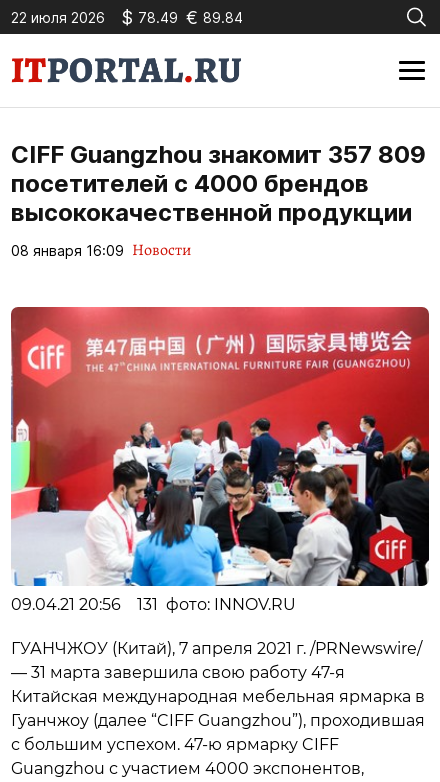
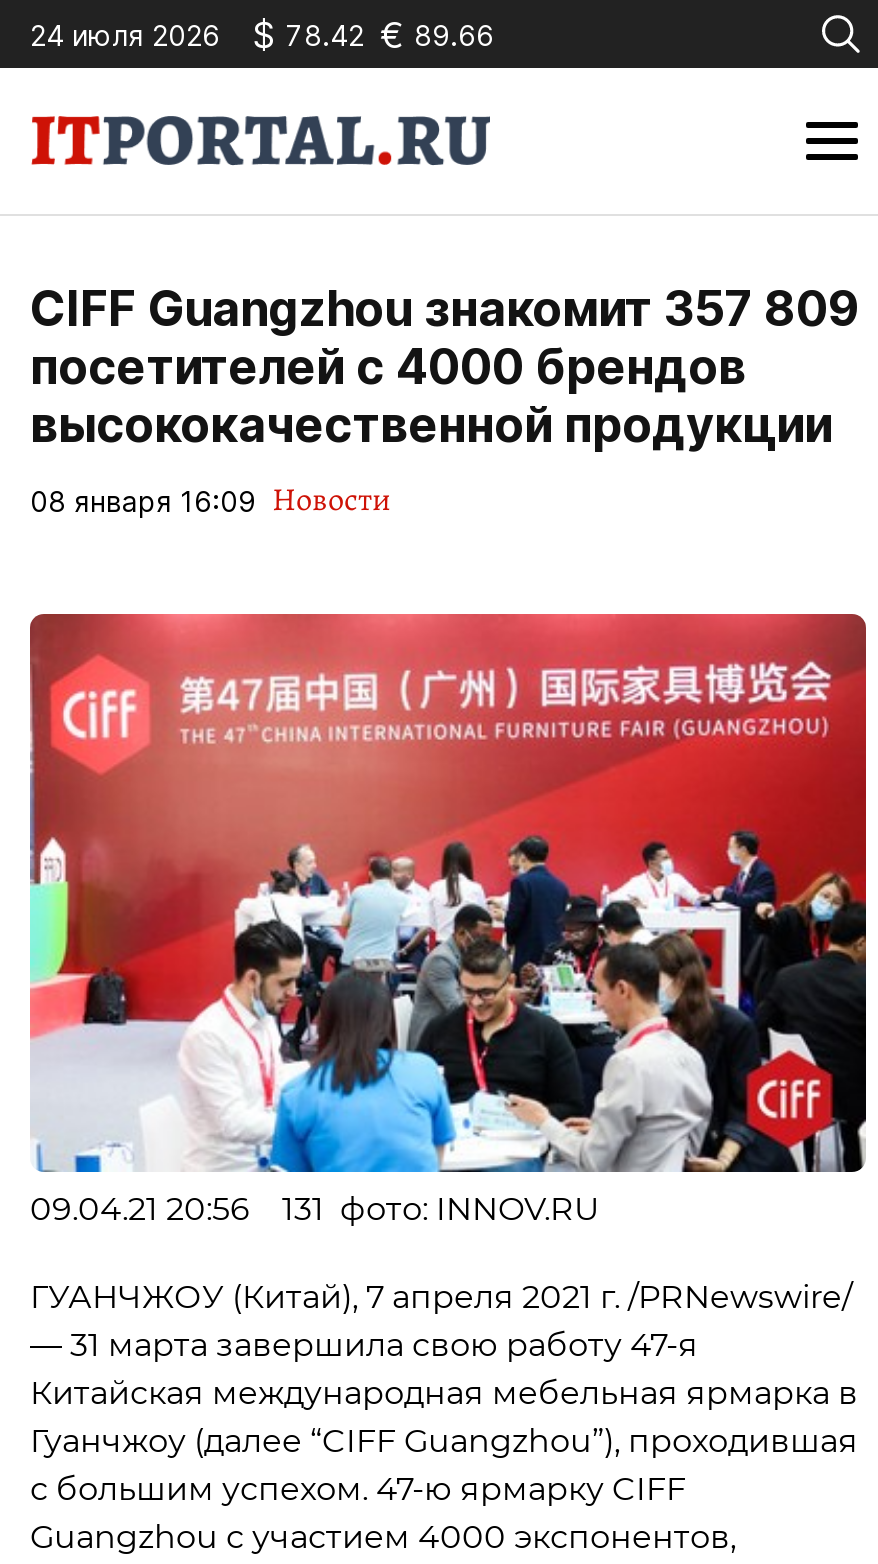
[11,8,105,25] 22 июля 2026 -> [30,17,220,51] 24 июля 2026
[121,6,243,27] $ 78.49 € 89.84 -> [252,13,494,55] $ 78.42 € 89.66

